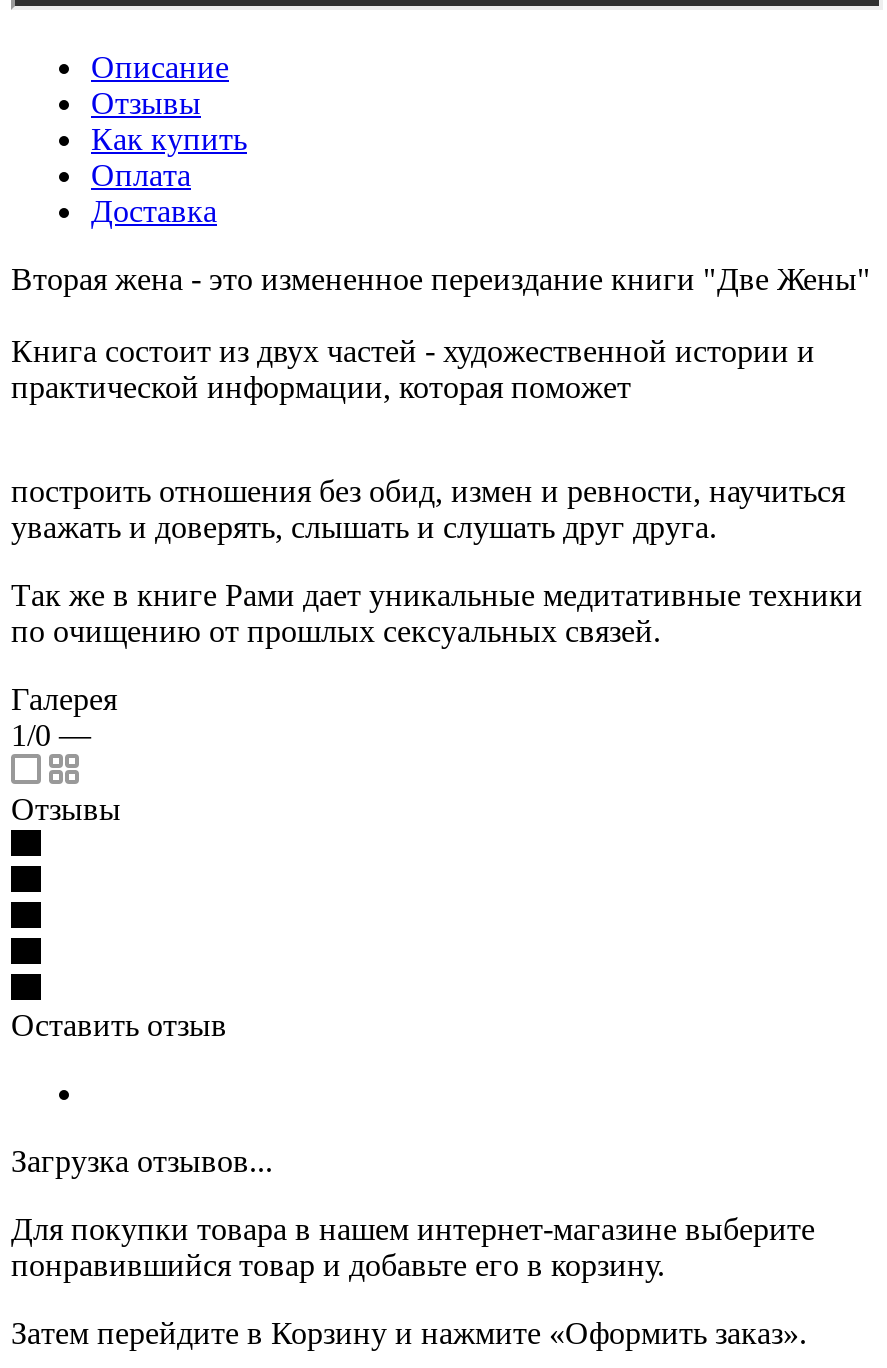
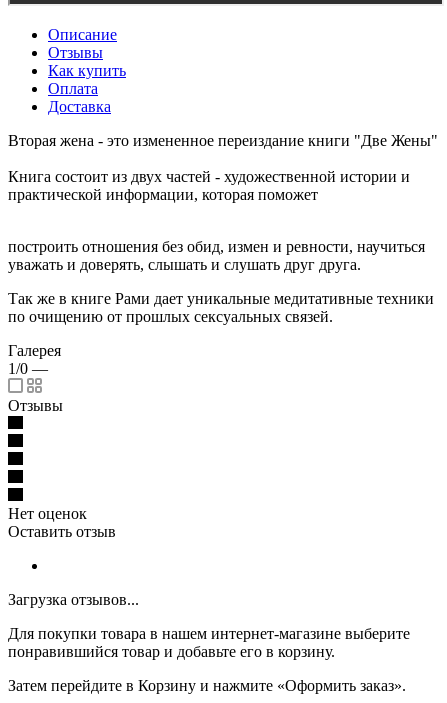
none -> [8,505,87,522] Нет оценок

